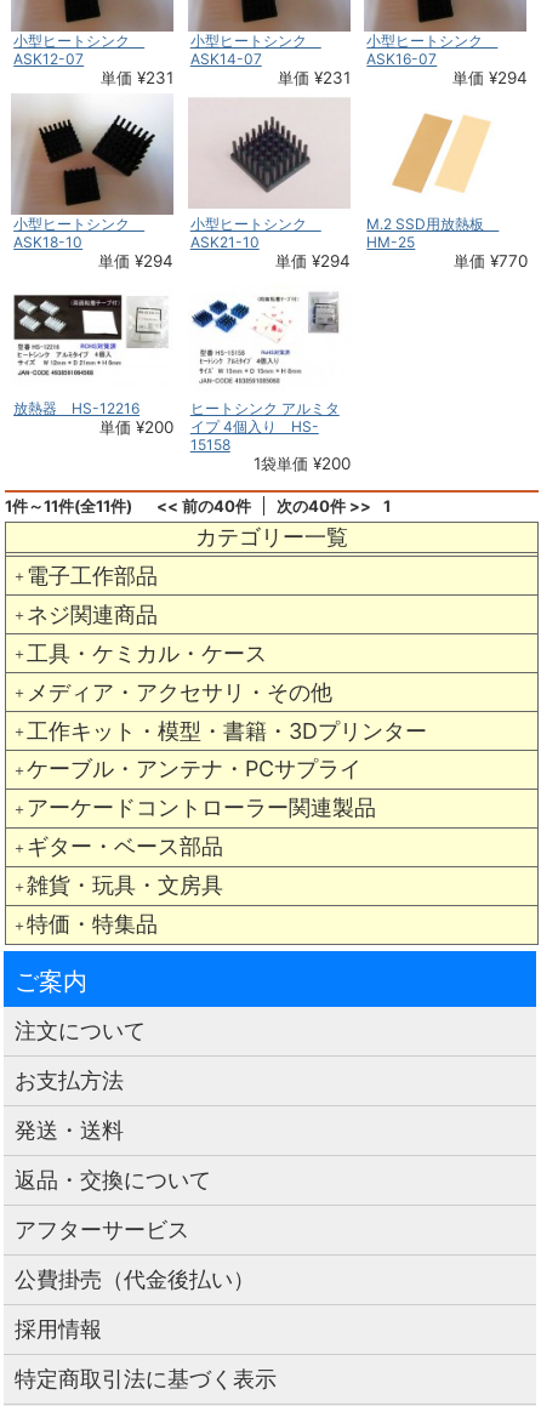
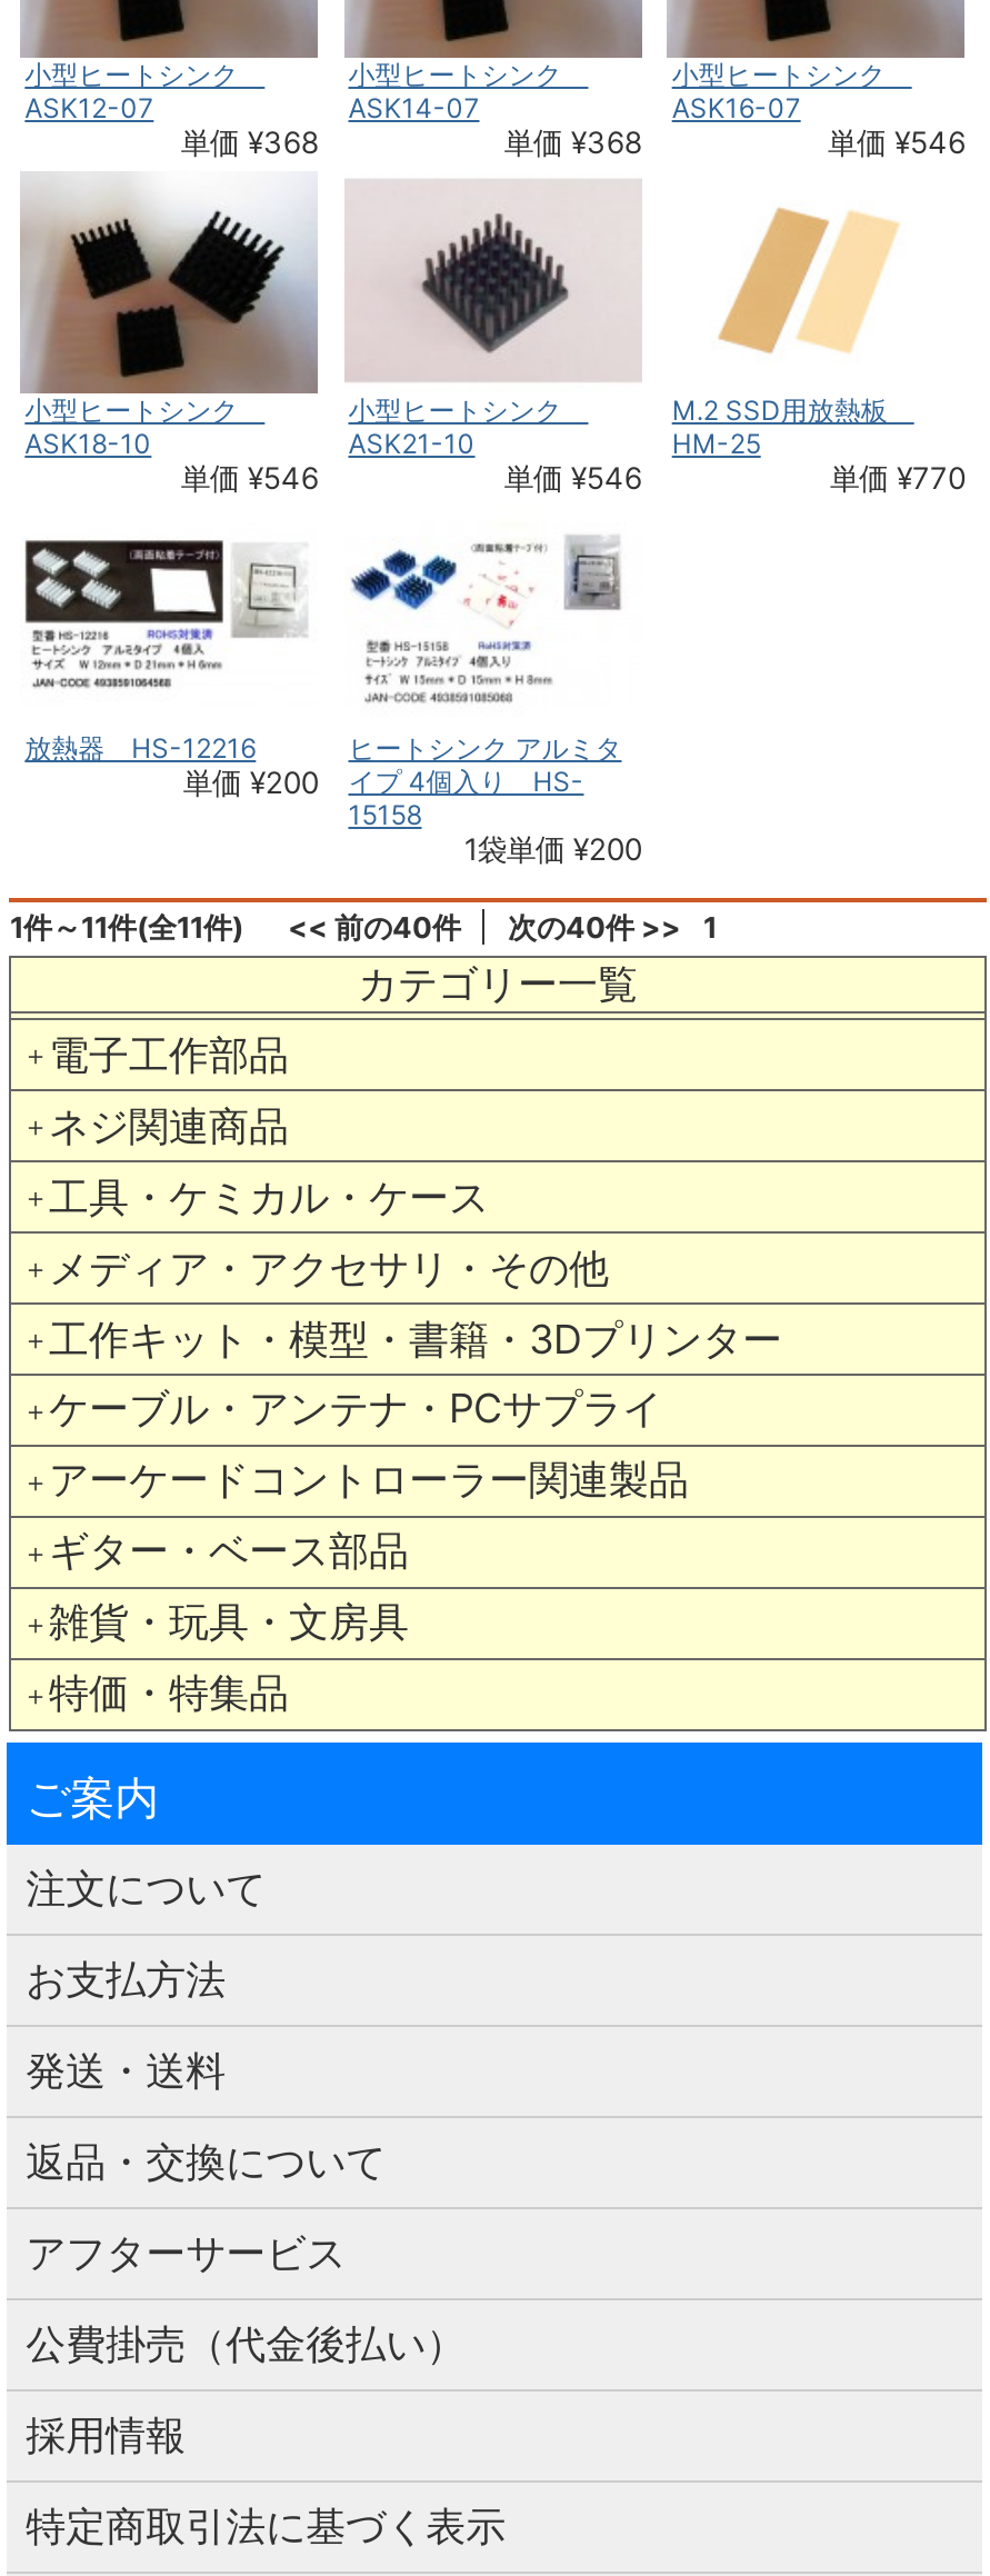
[101,68,174,88] 単価 ¥231 -> [181,125,318,160] 単価 ¥368
[278,68,350,88] 単価 ¥231 -> [504,125,642,160] 単価 ¥368
[452,68,527,88] 単価 ¥294 -> [828,125,966,160] 単価 ¥546
[99,252,174,271] 単価 ¥294 -> [181,461,318,497] 単価 ¥546
[275,252,350,271] 単価 ¥294 -> [504,461,642,497] 単価 ¥546

